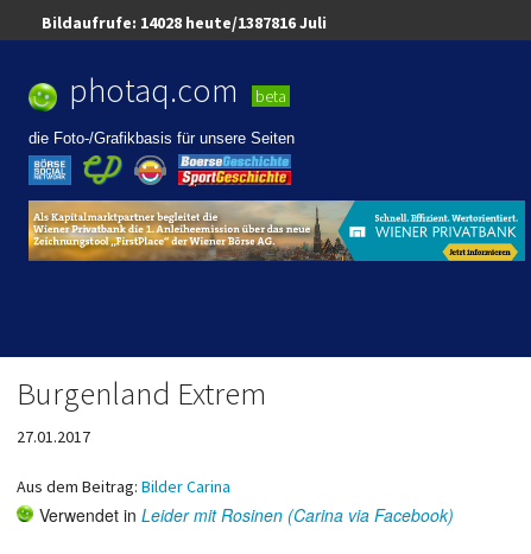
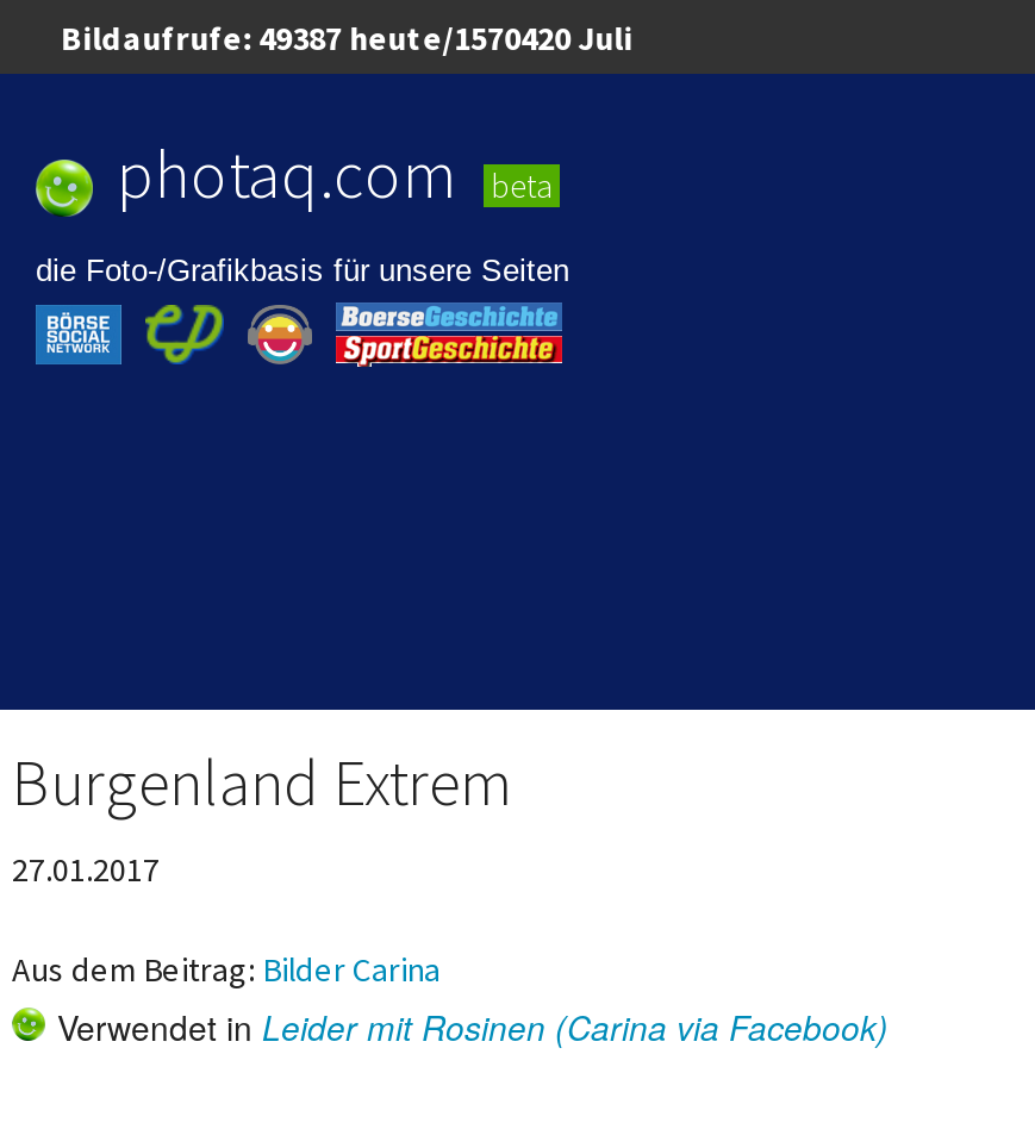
[41,12,326,33] Bildaufrufe: 14028 heute/1387816 Juli -> [61,17,633,60] Bildaufrufe: 49387 heute/1570420 Juli
[27,199,526,262] [image] -> none

